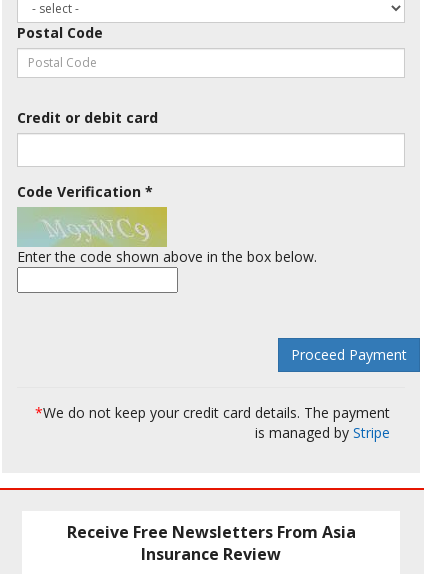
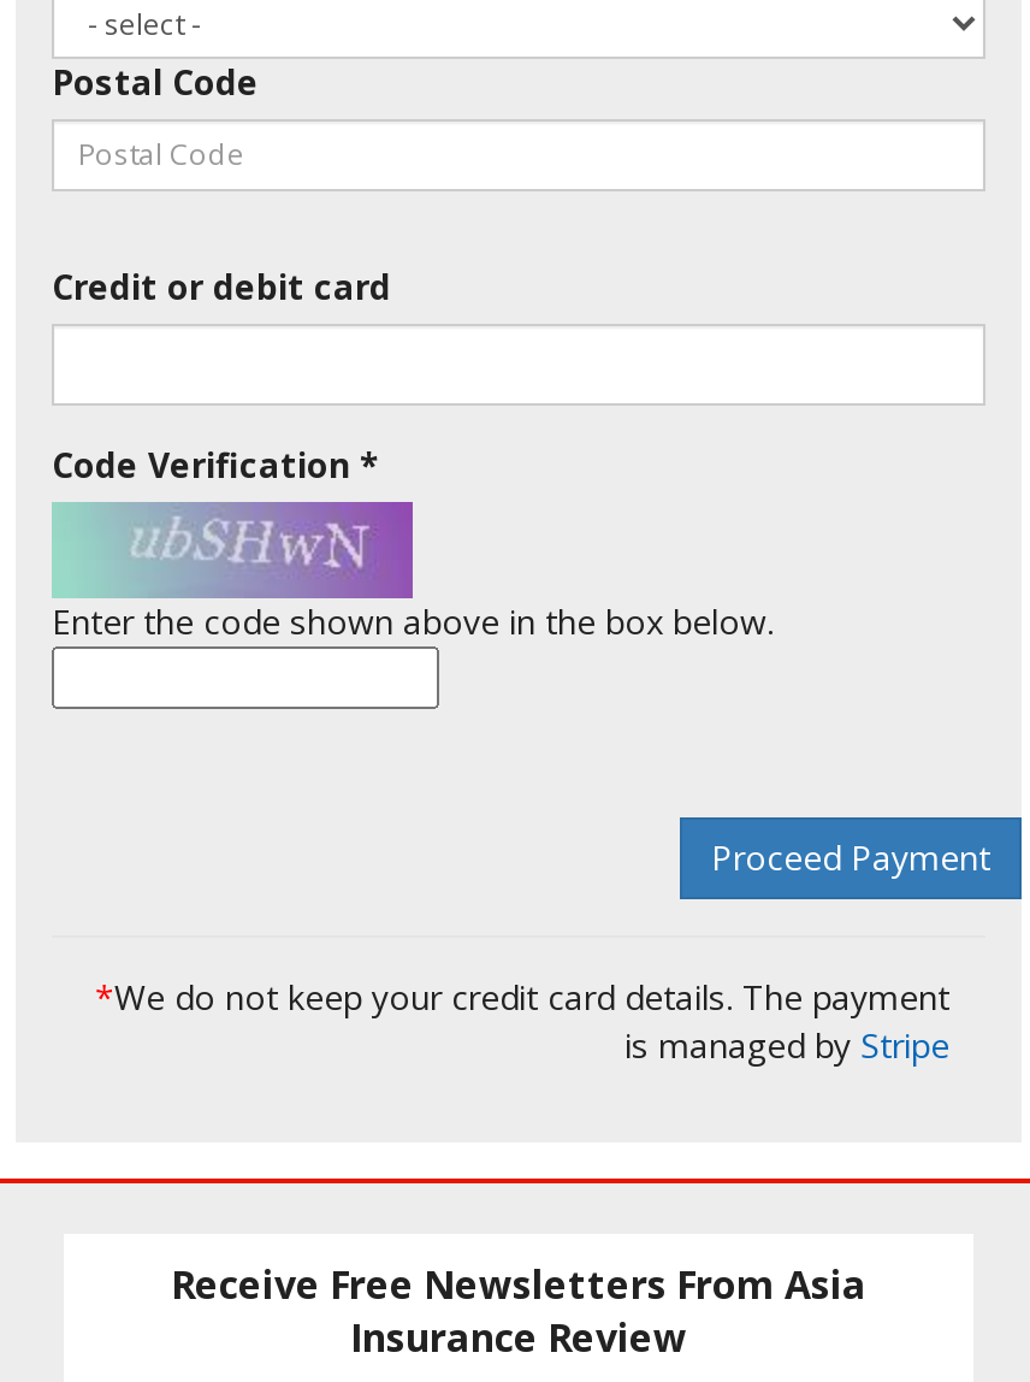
[19,206,168,244] [image] -> [54,500,415,591] [image]

